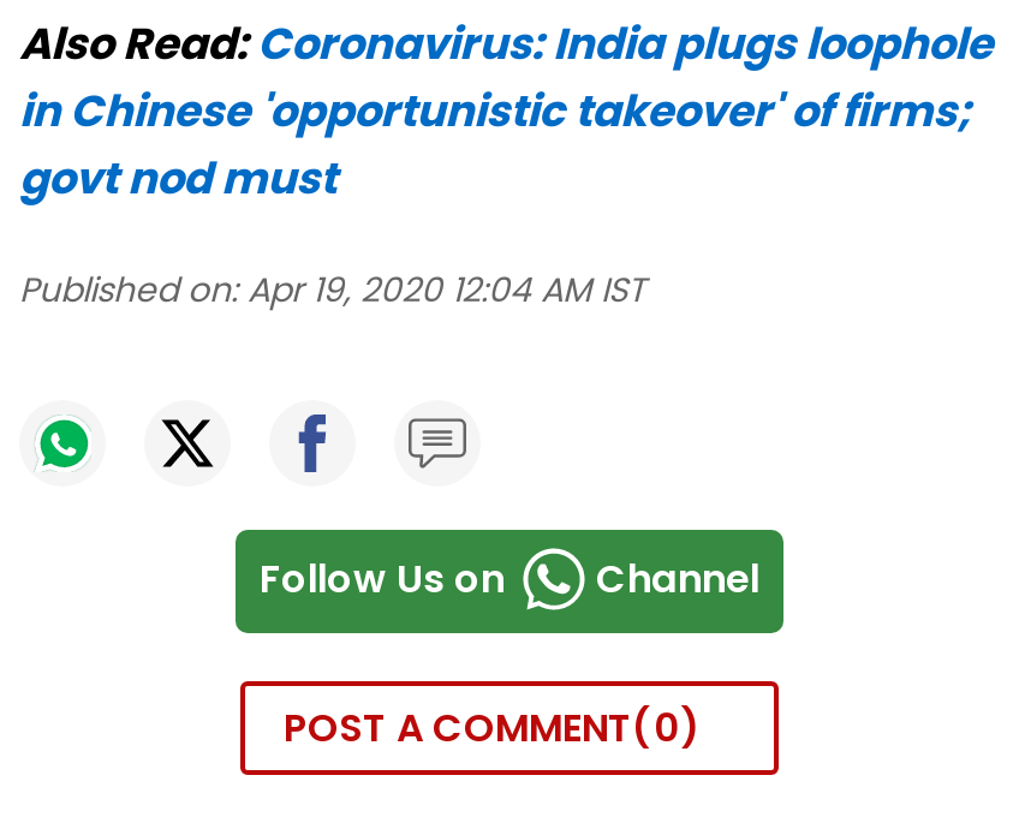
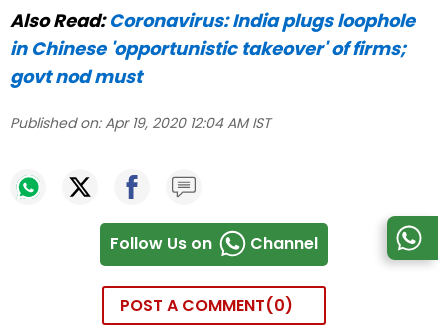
none -> [382,215,435,264] [image]

